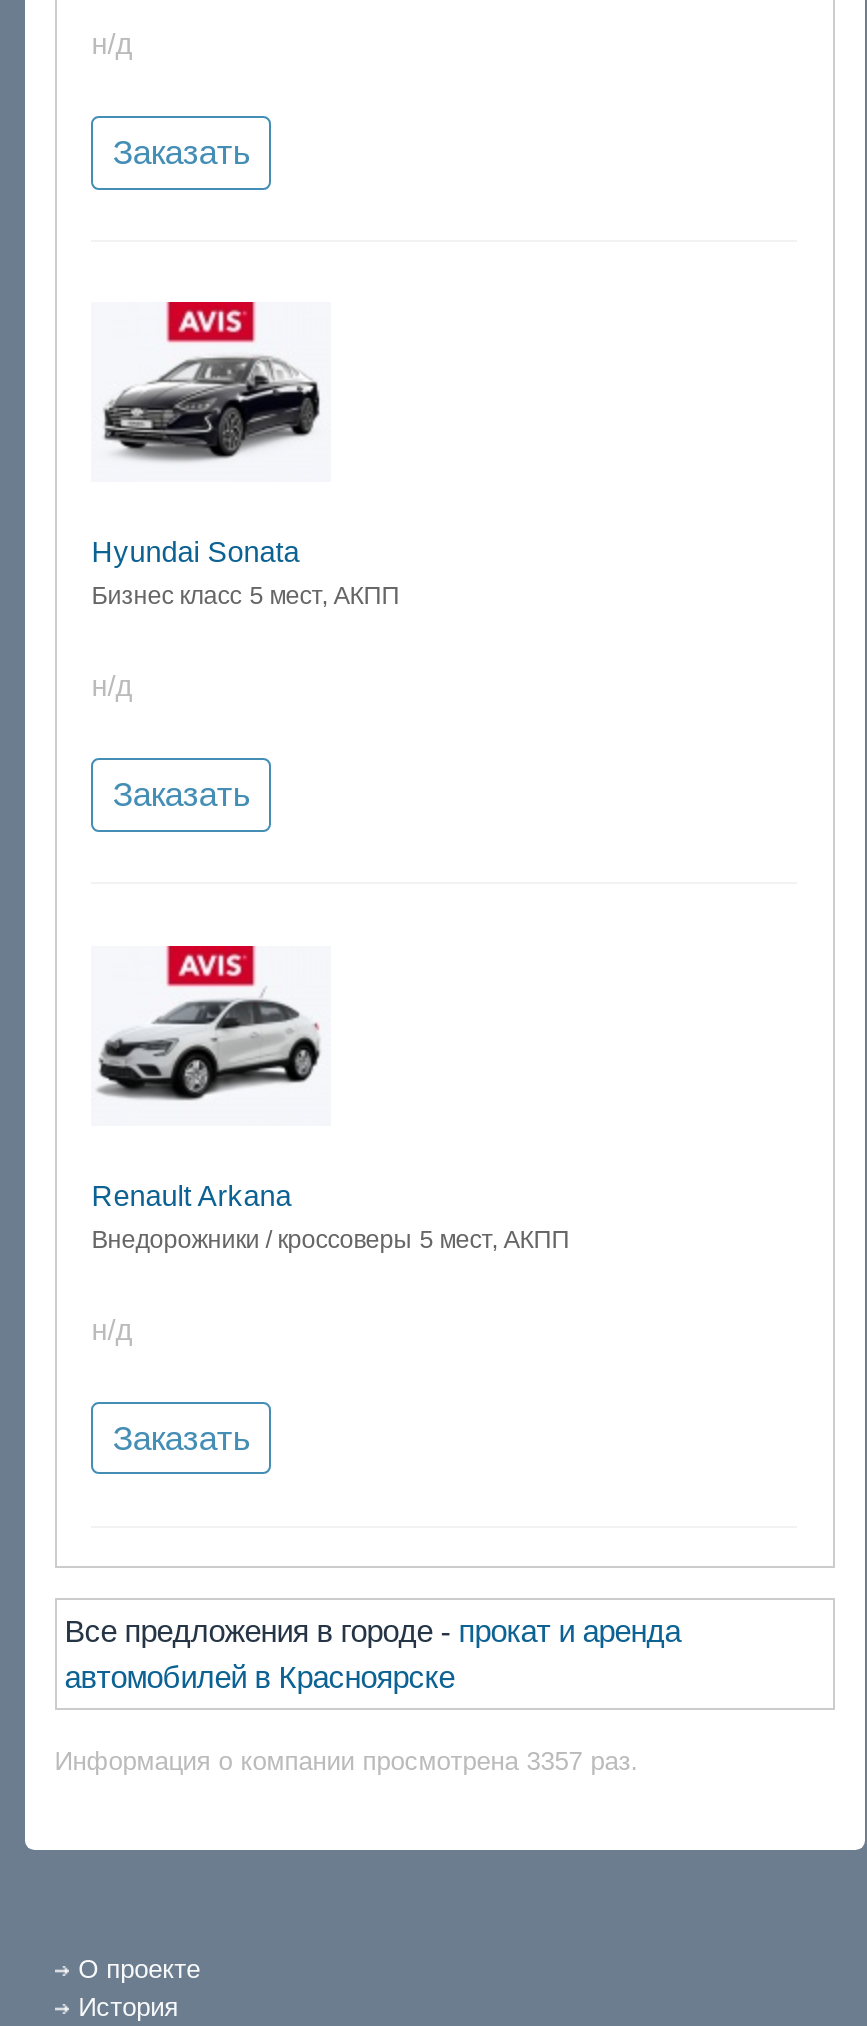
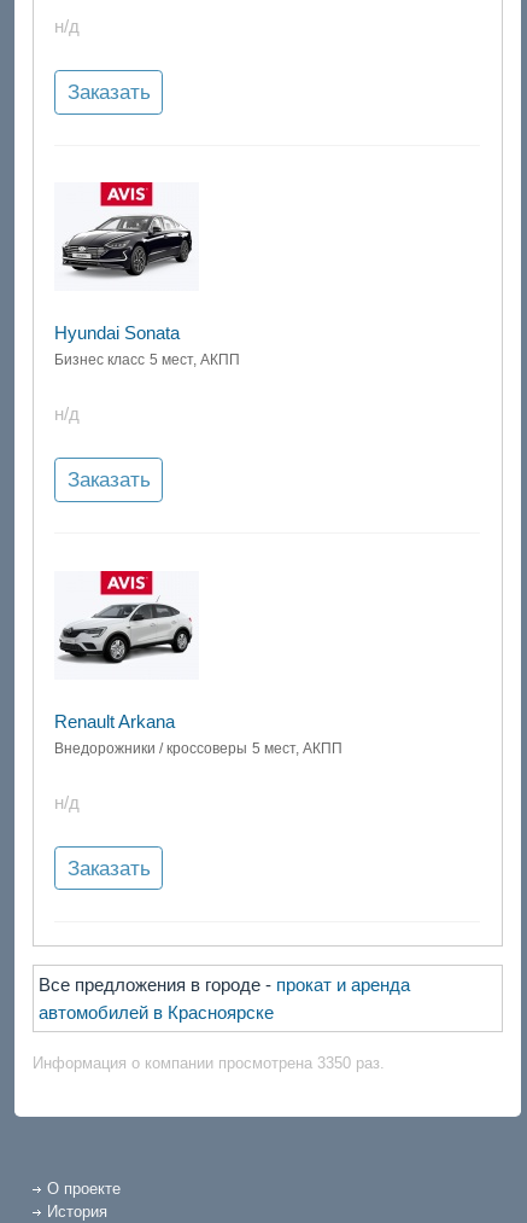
[55,1745,639,1775] Информация о компании просмотрена 3357 раз. -> [32,1054,384,1072] Информация о компании просмотрена 3350 раз.

